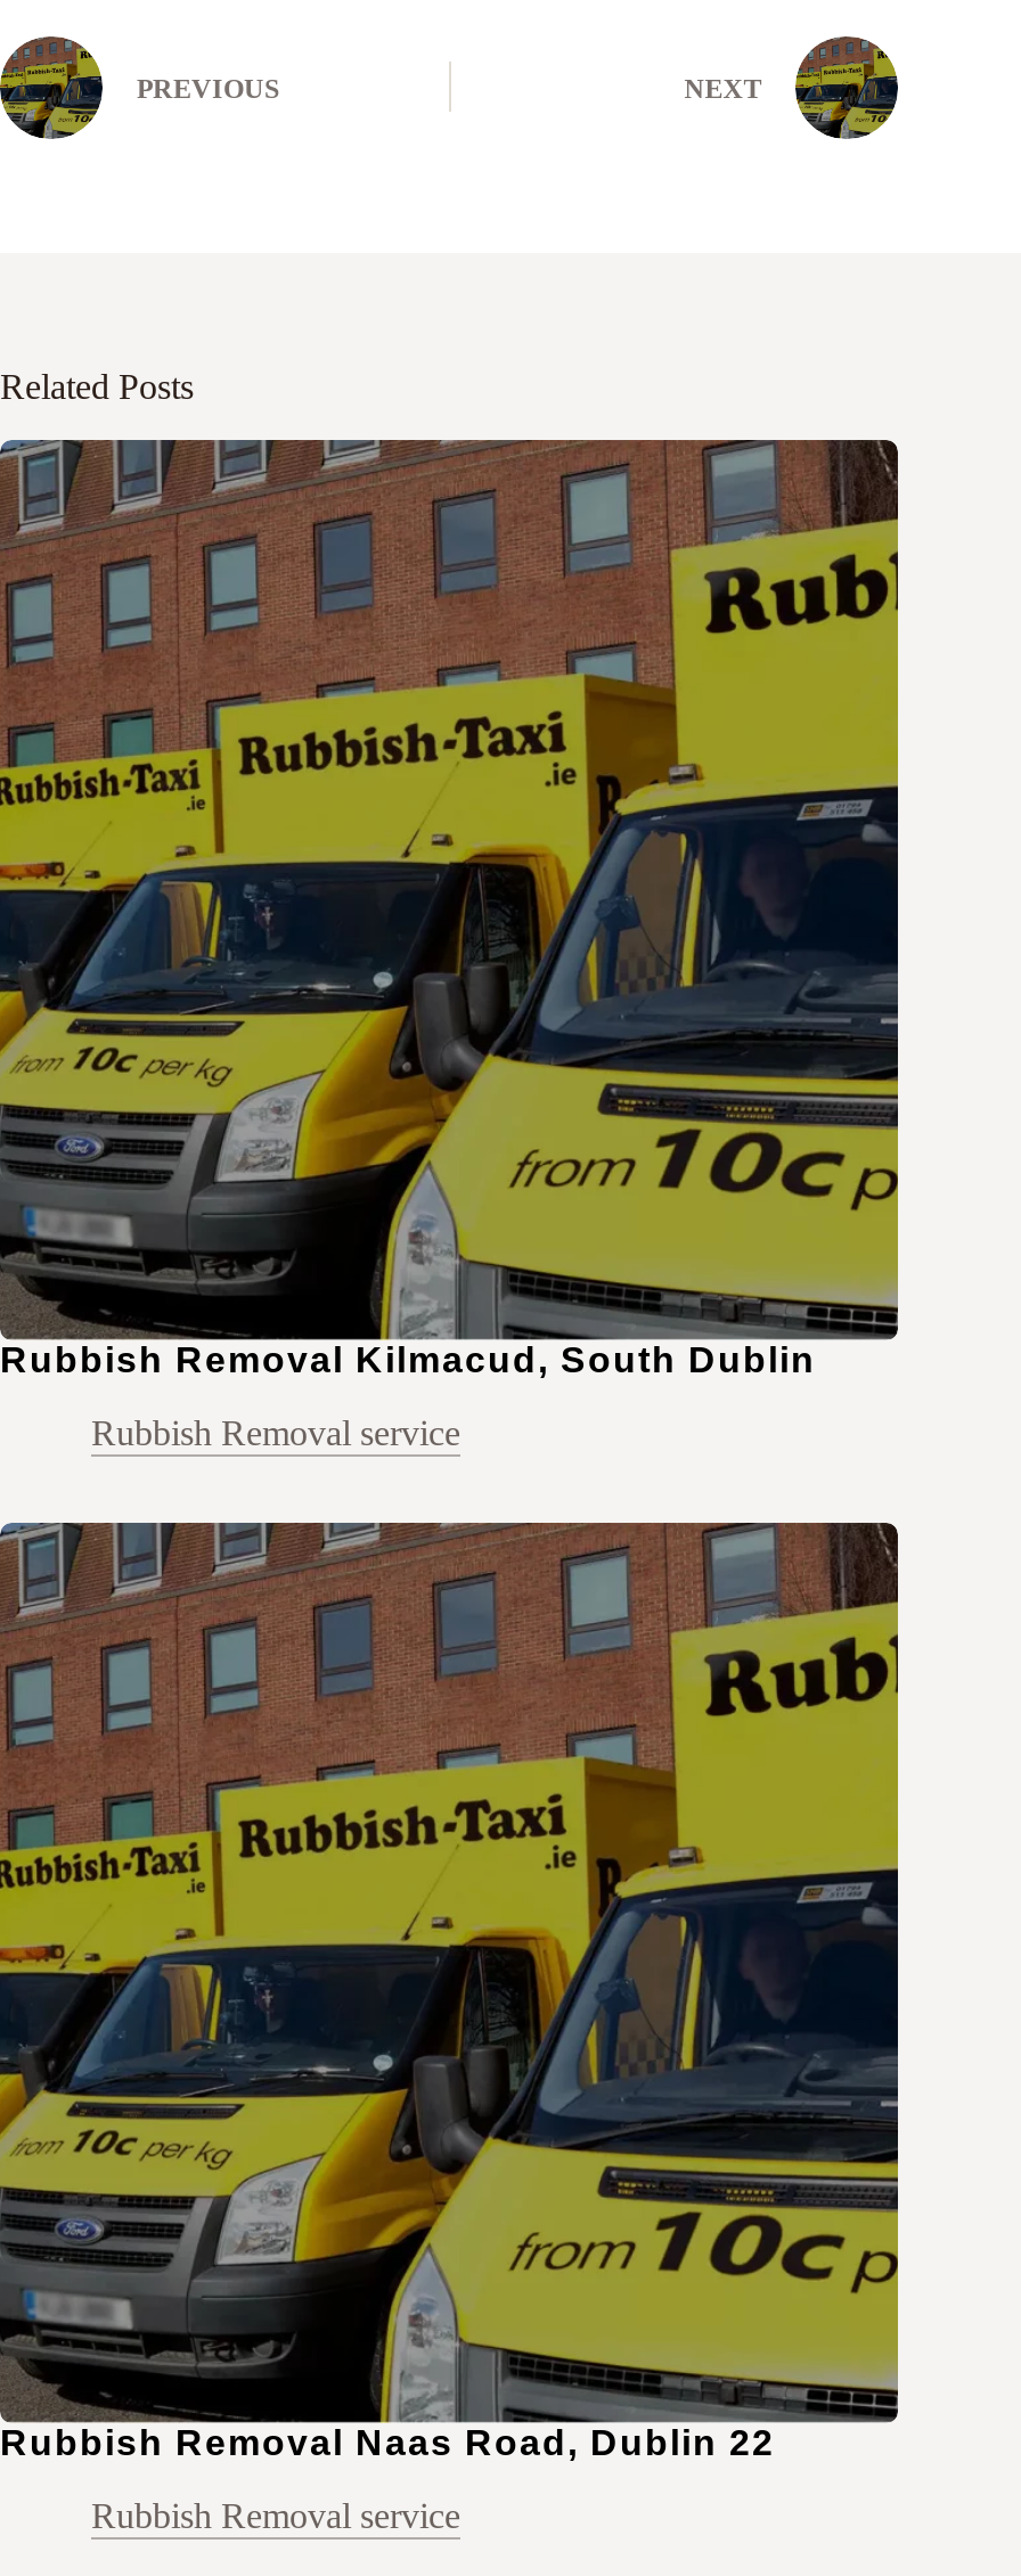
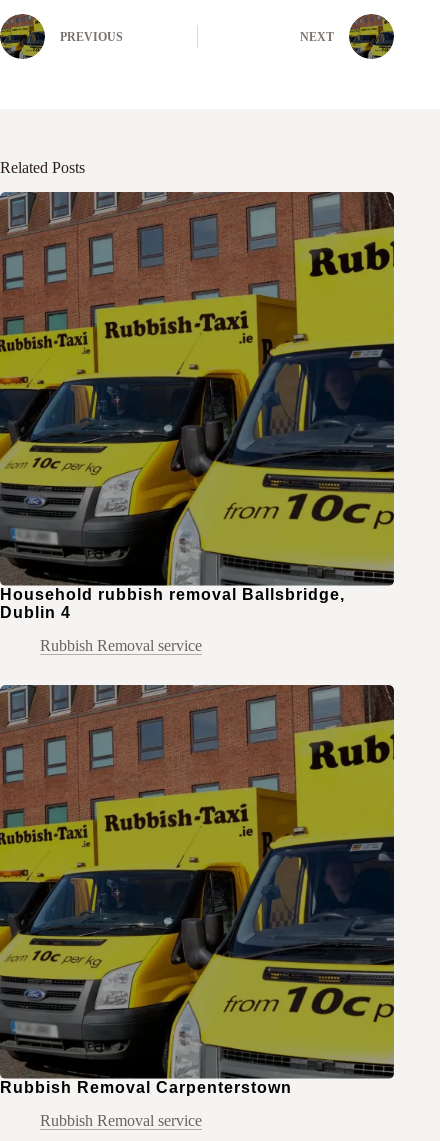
[0,1339,816,1378] Rubbish Removal Kilmacud, South Dublin -> [0,586,345,621] Household rubbish removal Ballsbridge, | Dublin 4
[0,2422,775,2461] Rubbish Removal Naas Road, Dublin 22 -> [0,1079,292,1096] Rubbish Removal Carpenterstown

